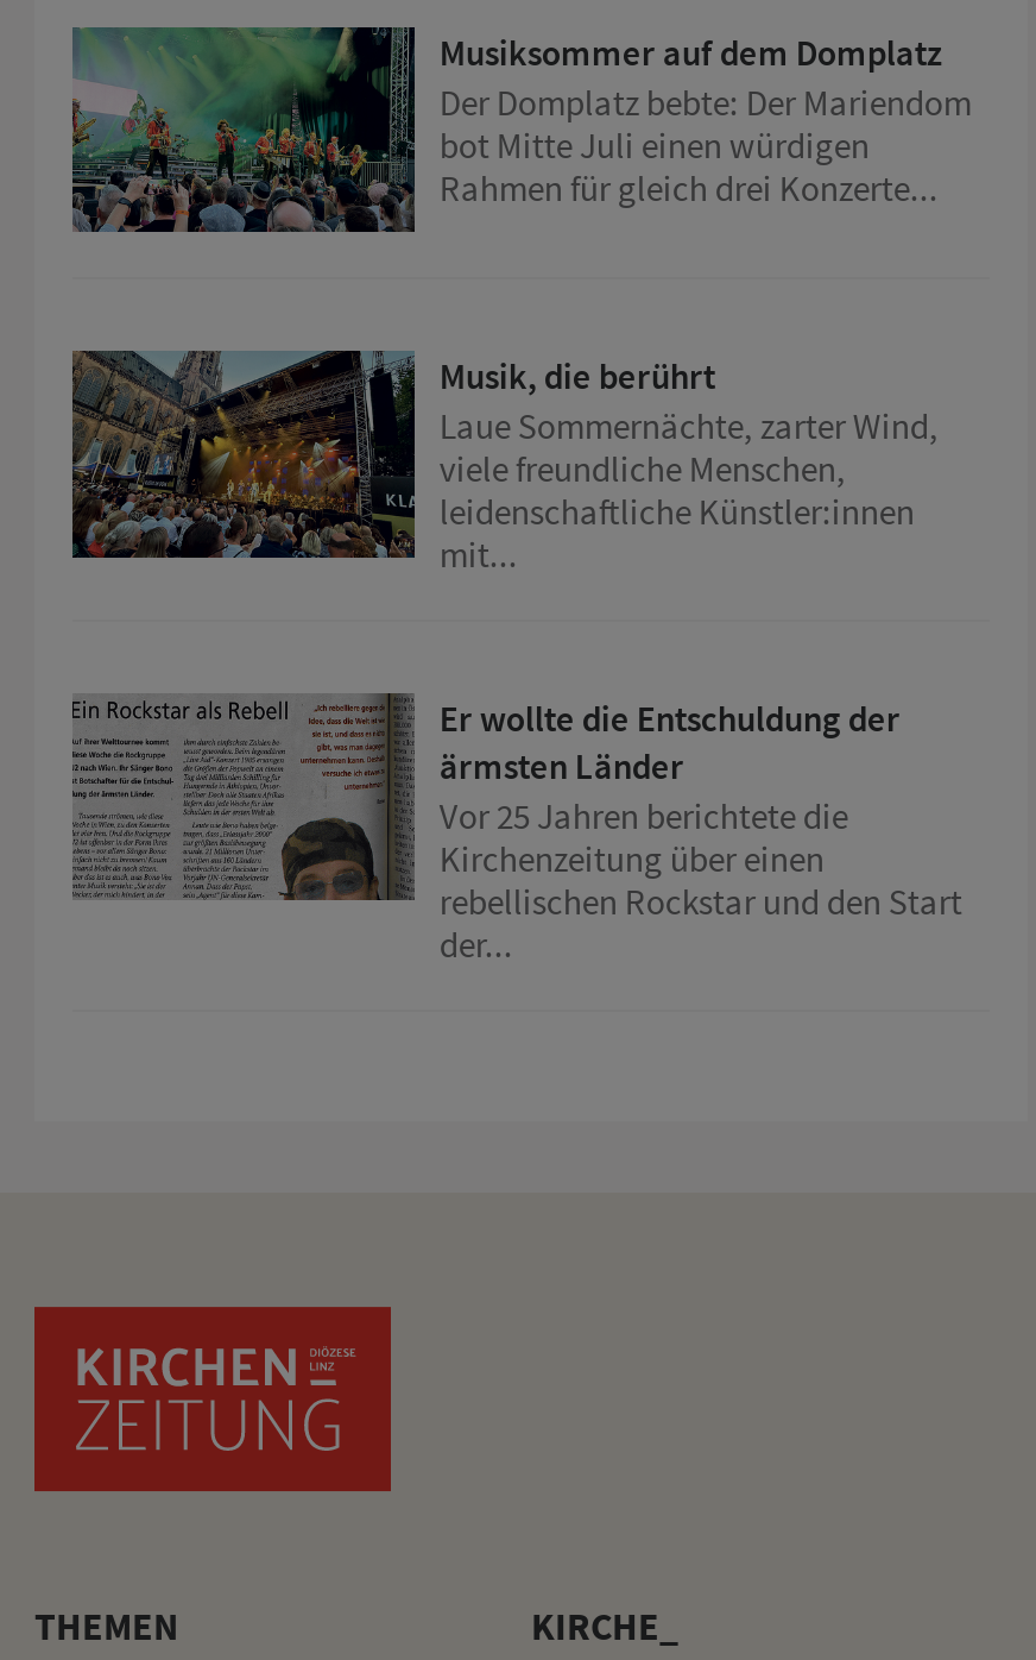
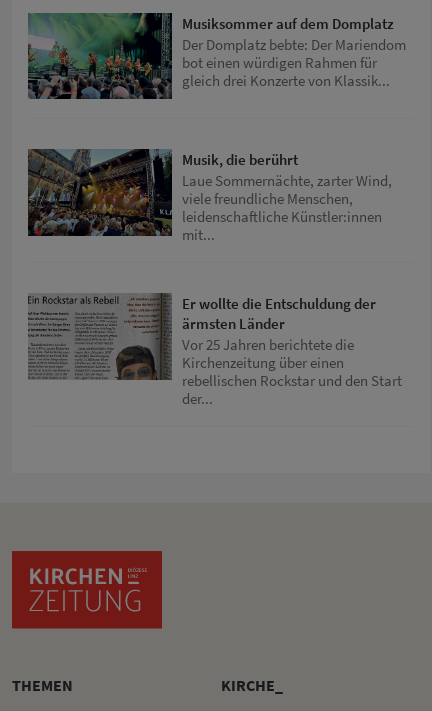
[439,122,938,210] bot Mitte Juli einen würdigen | Rahmen für gleich drei Konzerte... -> [182,53,390,90] bot einen würdigen Rahmen für | gleich drei Konzerte von Klassik...

